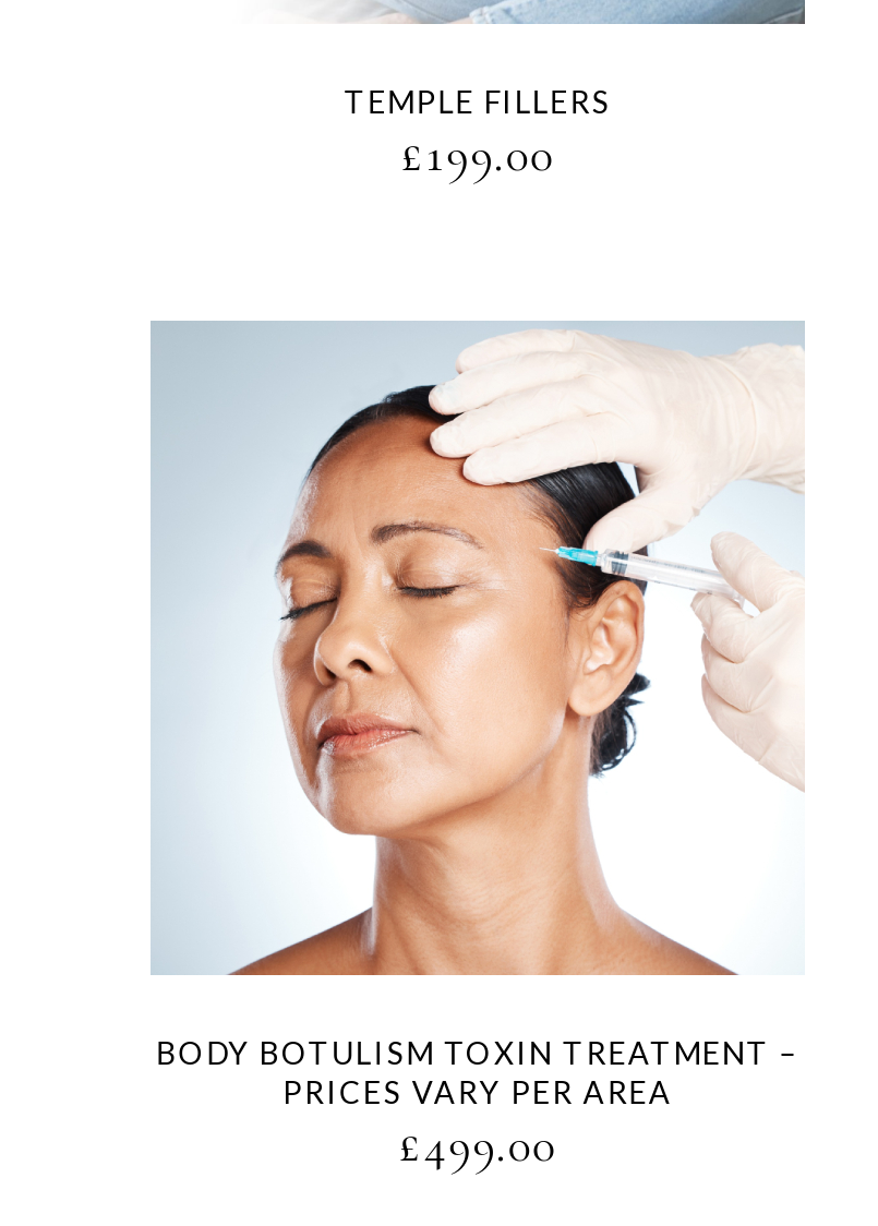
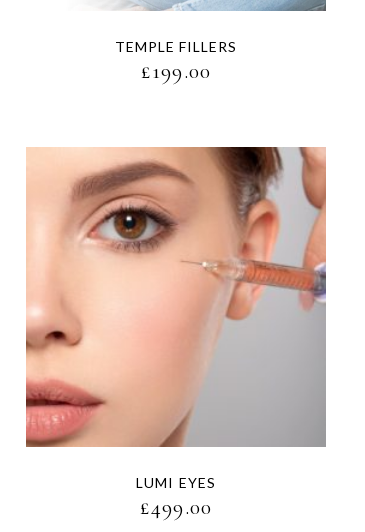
[151,321,805,1110] [image] | BODY BOTULISM TOXIN TREATMENT – | PRICES VARY PER AREA -> [25,146,327,491] [image] | LUMI EYES

